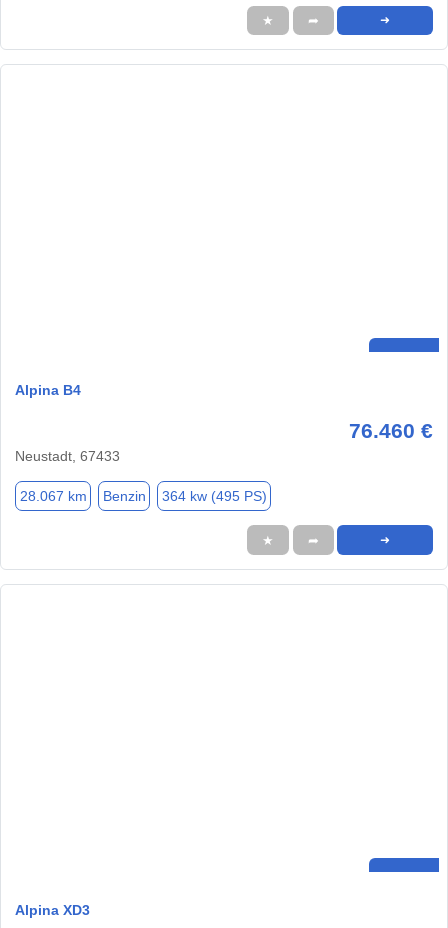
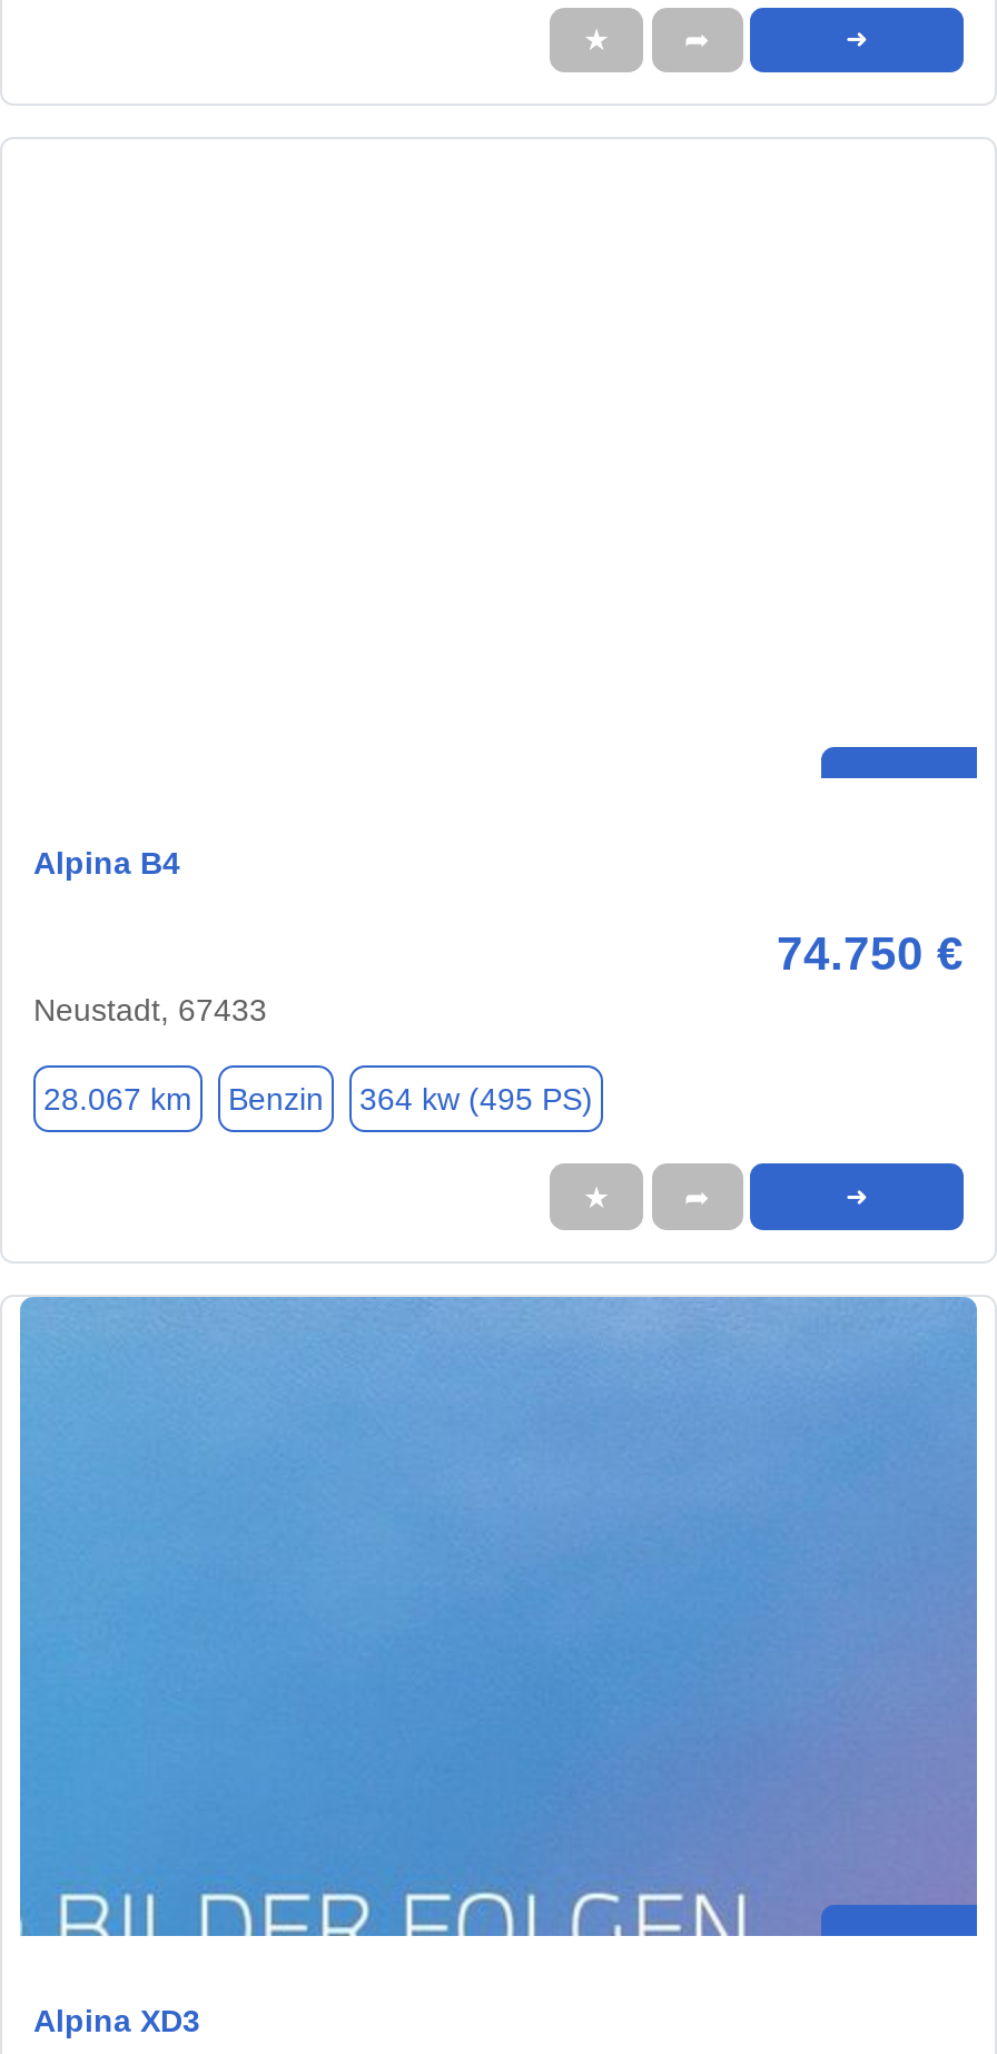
[349,419,433,442] 76.460 € -> [777,928,964,980] 74.750 €
none -> [18,1295,979,1938] [image]

